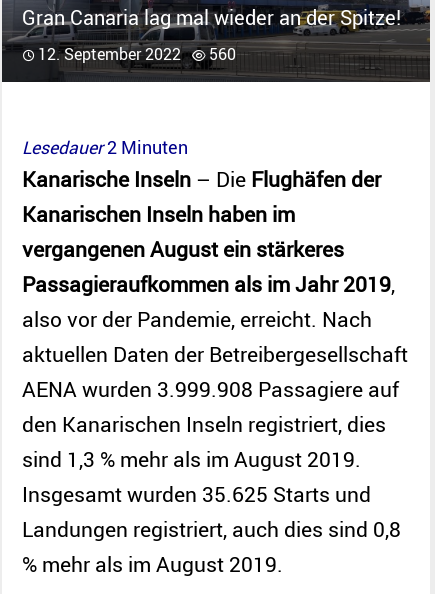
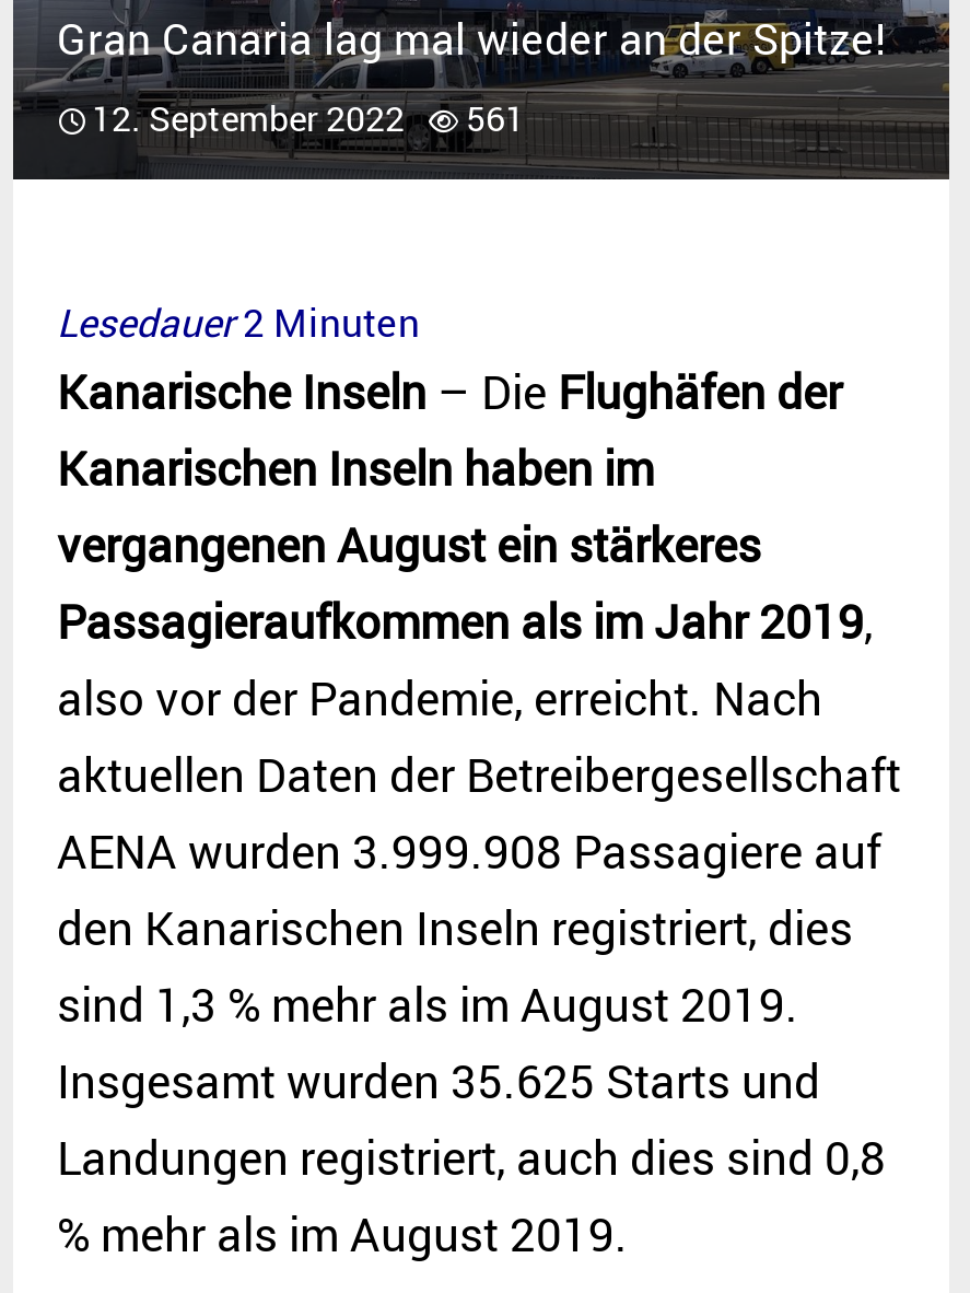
[38,42,236,64] 12. September 2022 560 -> [92,93,525,141] 12. September 2022 561

